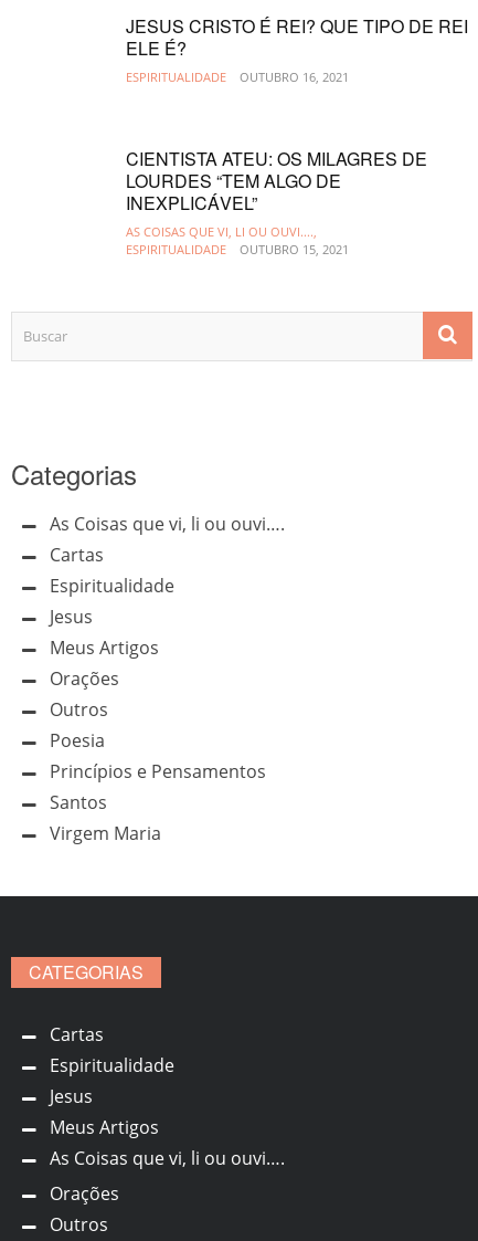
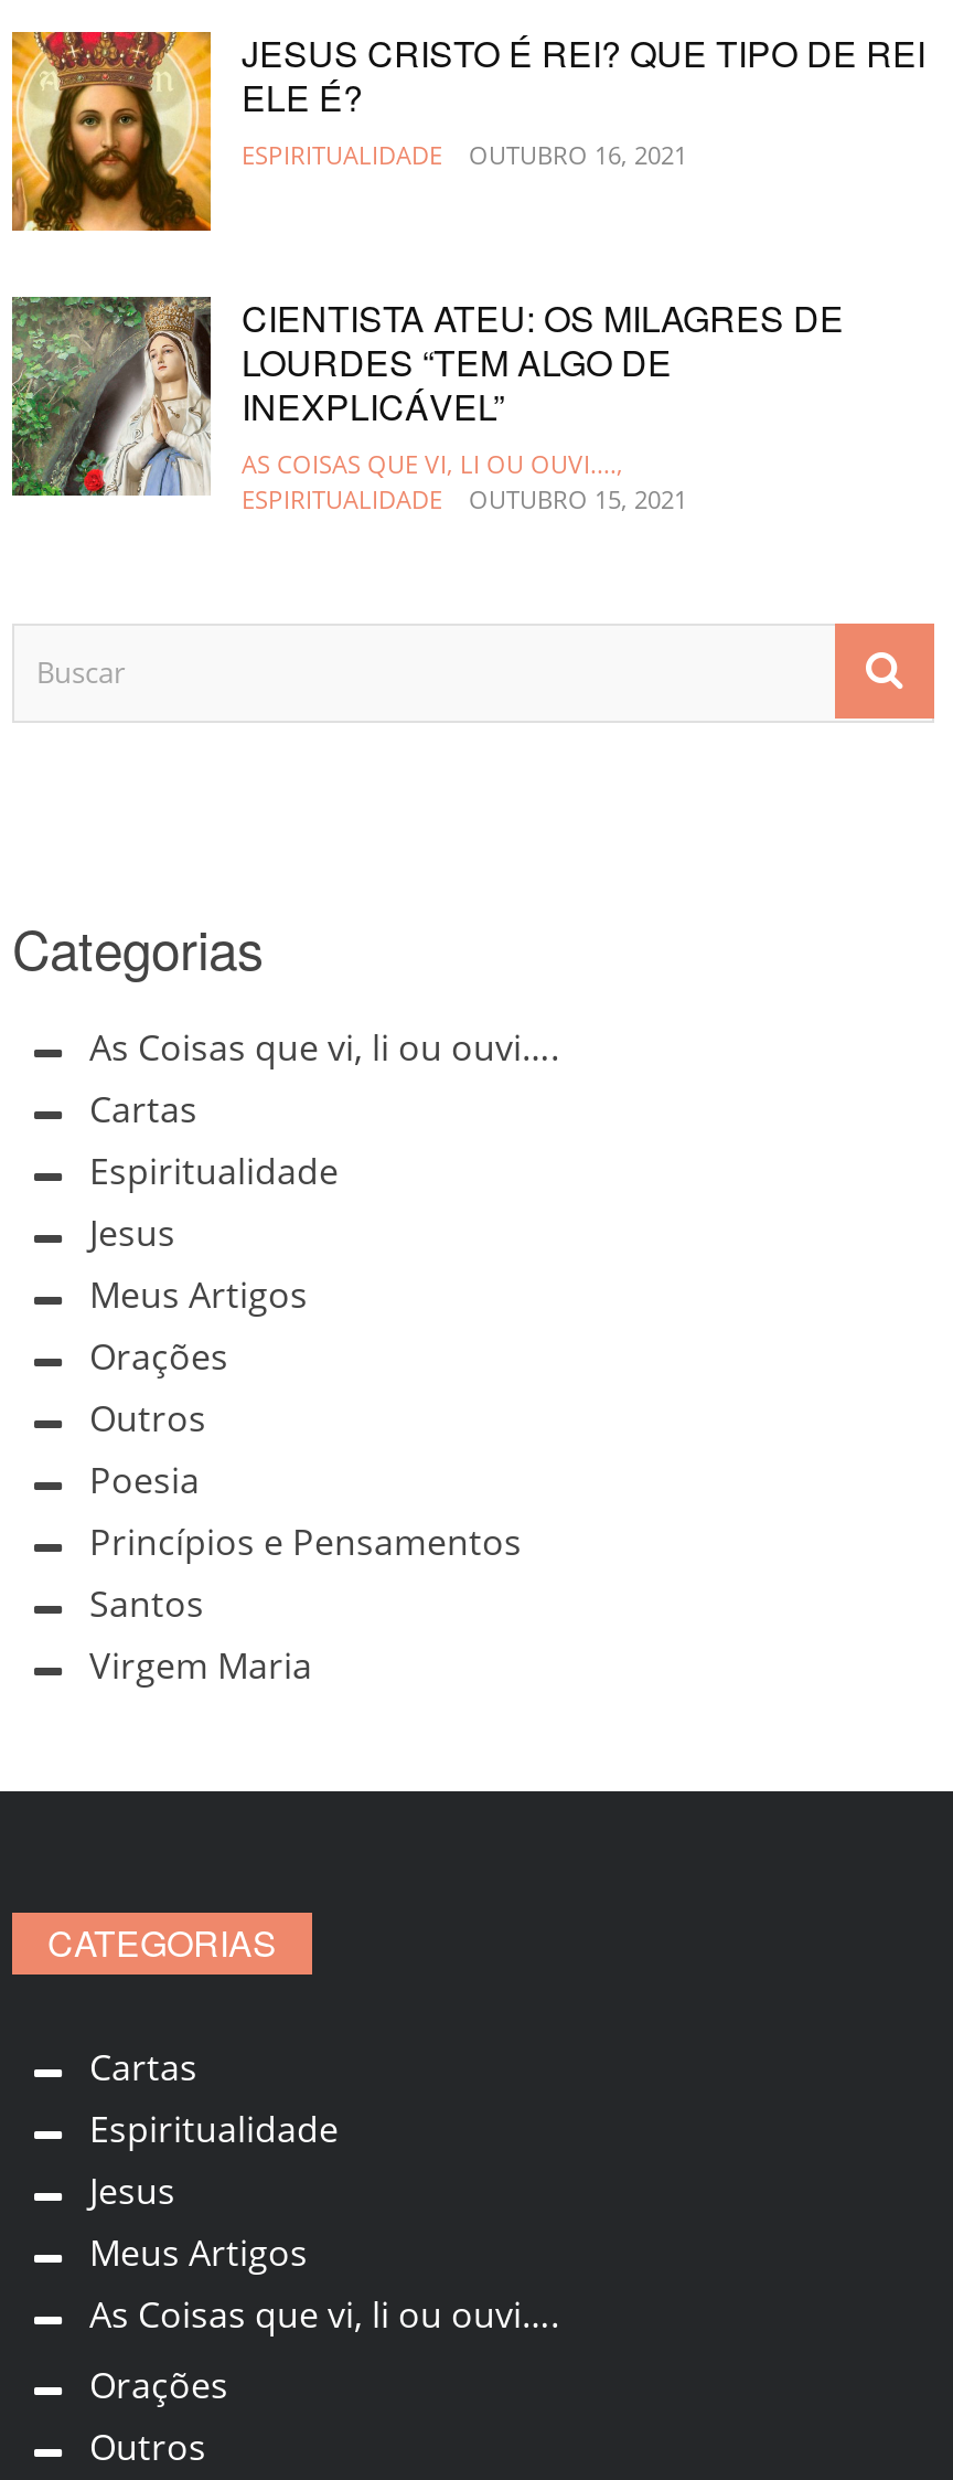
none -> [10,30,213,233] [image]
none -> [10,295,213,498] [image]

